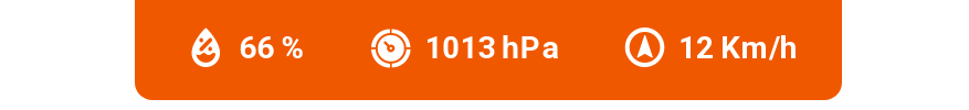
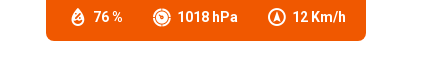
[240,29,306,65] 66 % -> [93,9,123,25] 76 %
[425,29,560,65] 1013 hPa -> [177,9,238,25] 1018 hPa

